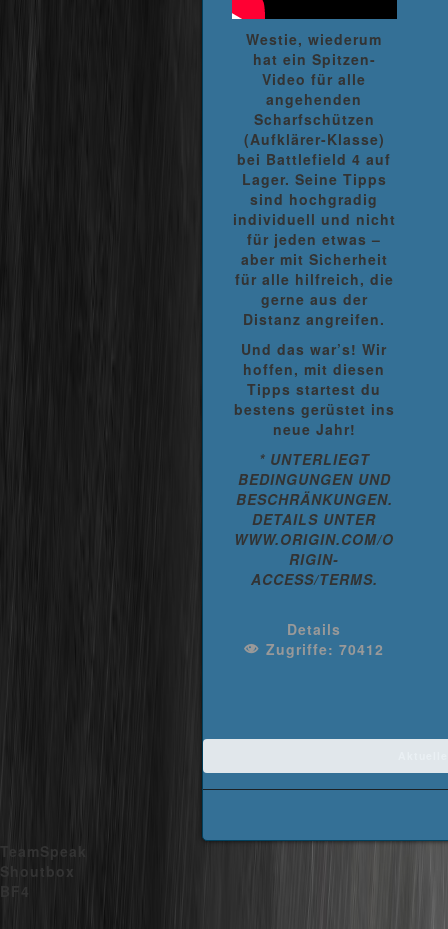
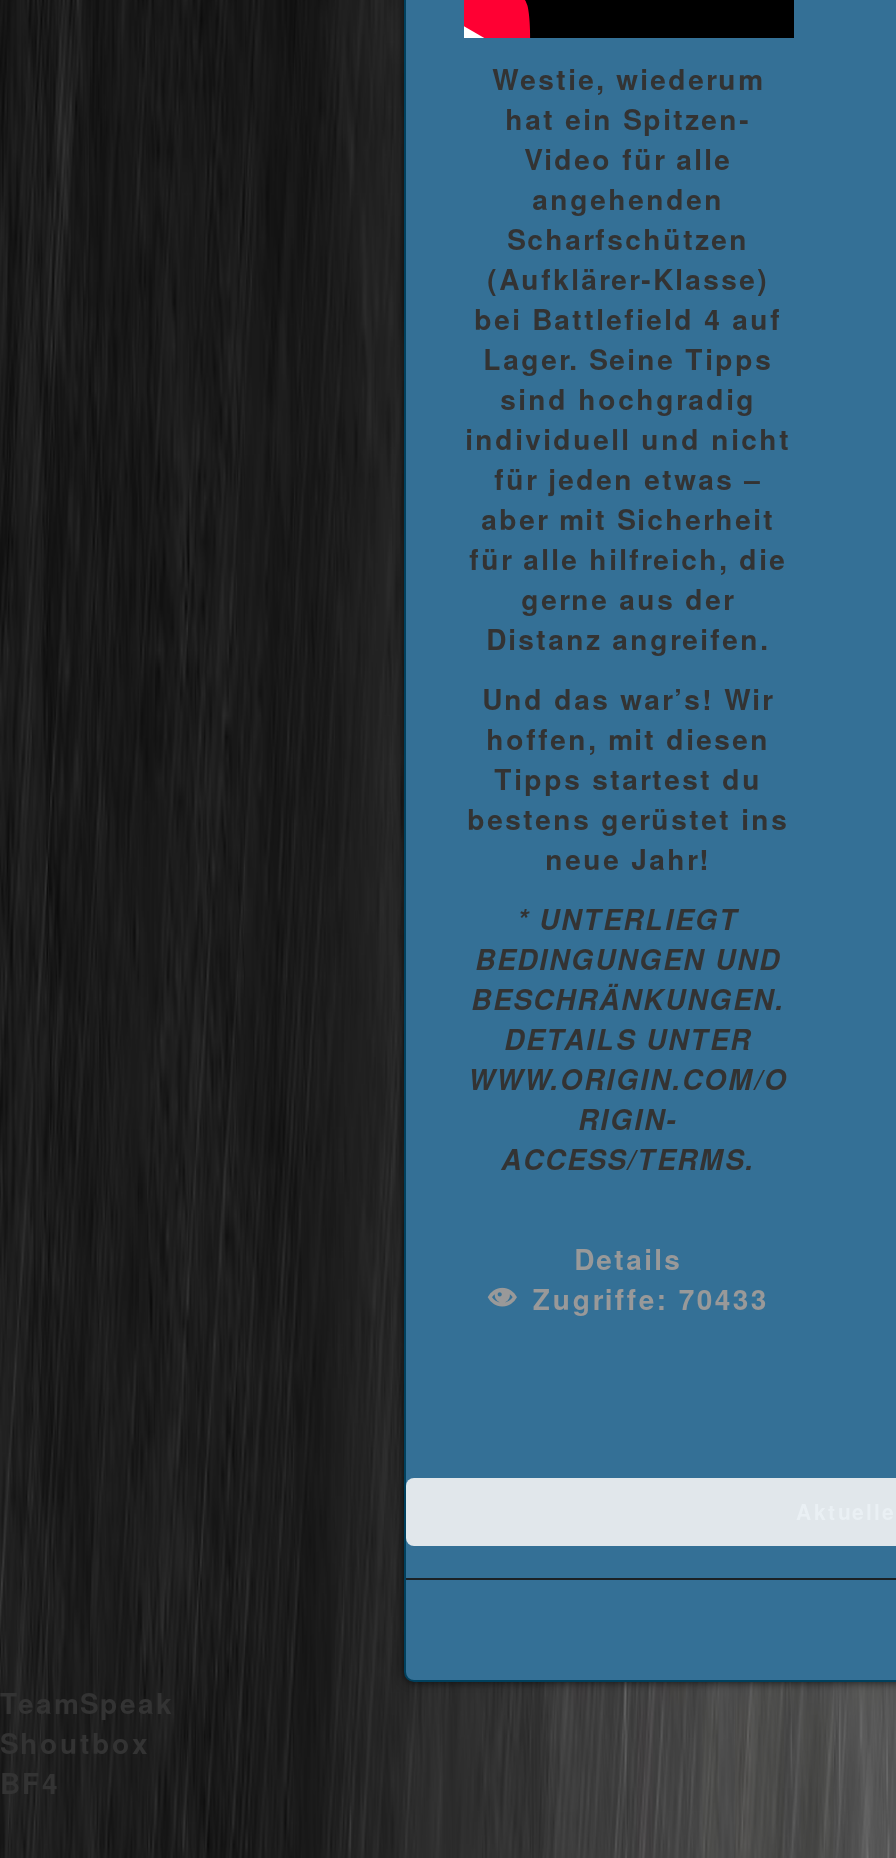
[266,639,384,659] Zugriffe: 70412 -> [533,1277,769,1317] Zugriffe: 70433

